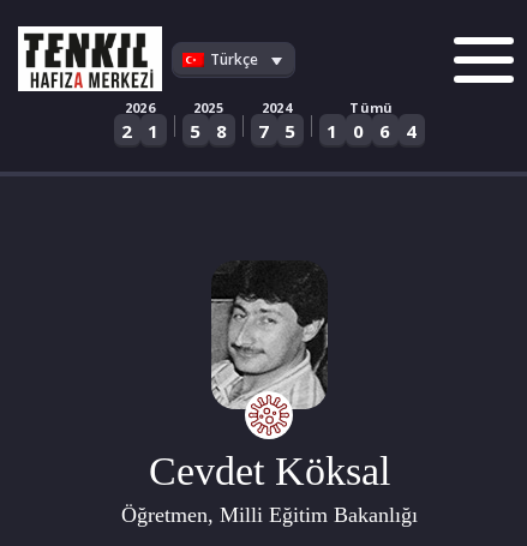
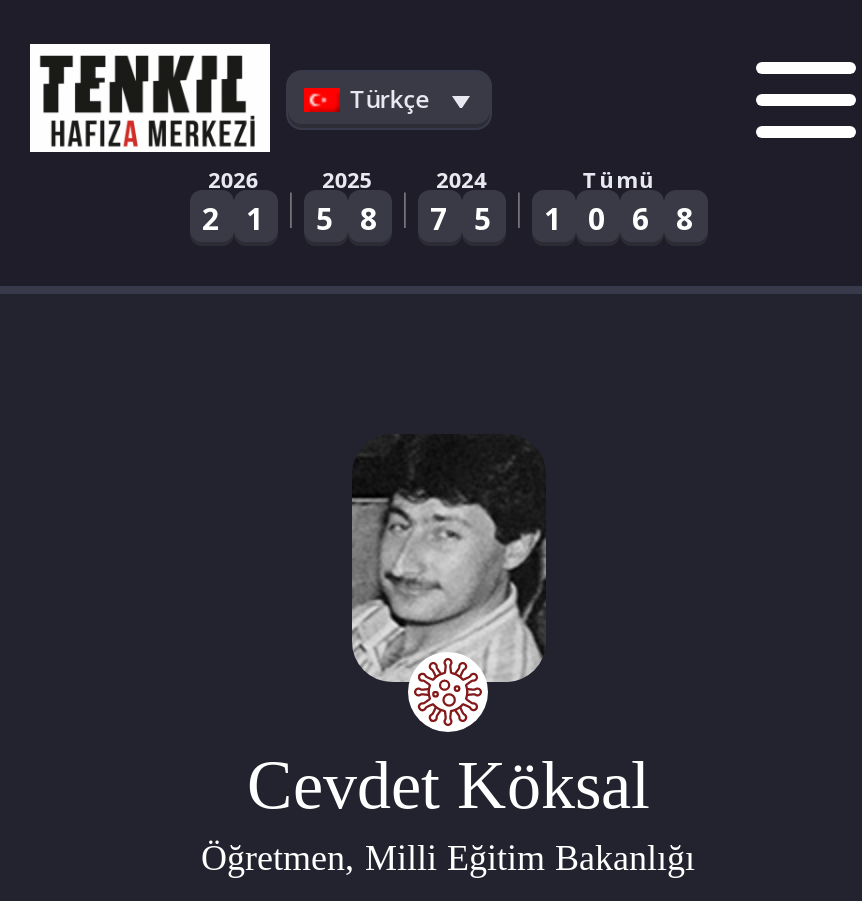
[406,118,417,142] 4 -> [676,197,694,237] 8

